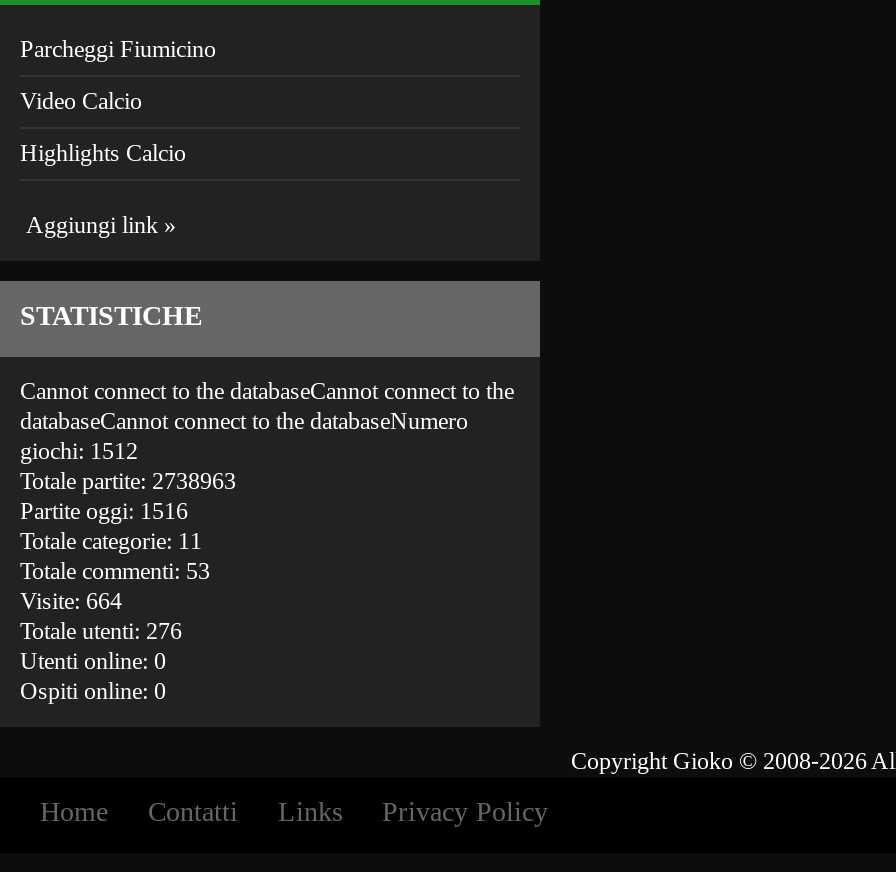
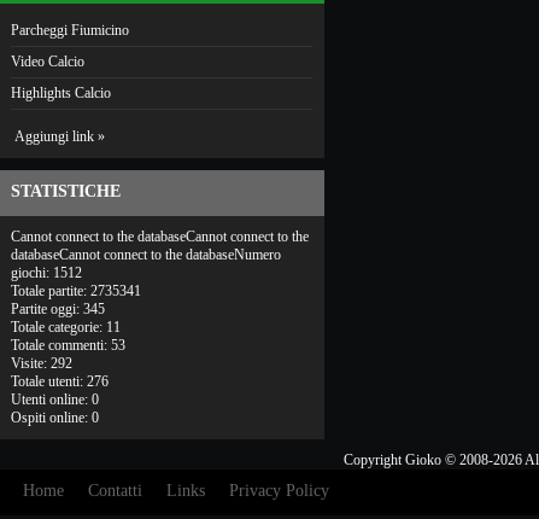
[20,467,236,495] Totale partite: 2738963 -> [11,282,141,299] Totale partite: 2735341
[20,497,188,525] Partite oggi: 1516 -> [11,301,105,317] Partite oggi: 345
[20,587,122,615] Visite: 664 -> [11,355,72,372] Visite: 292

